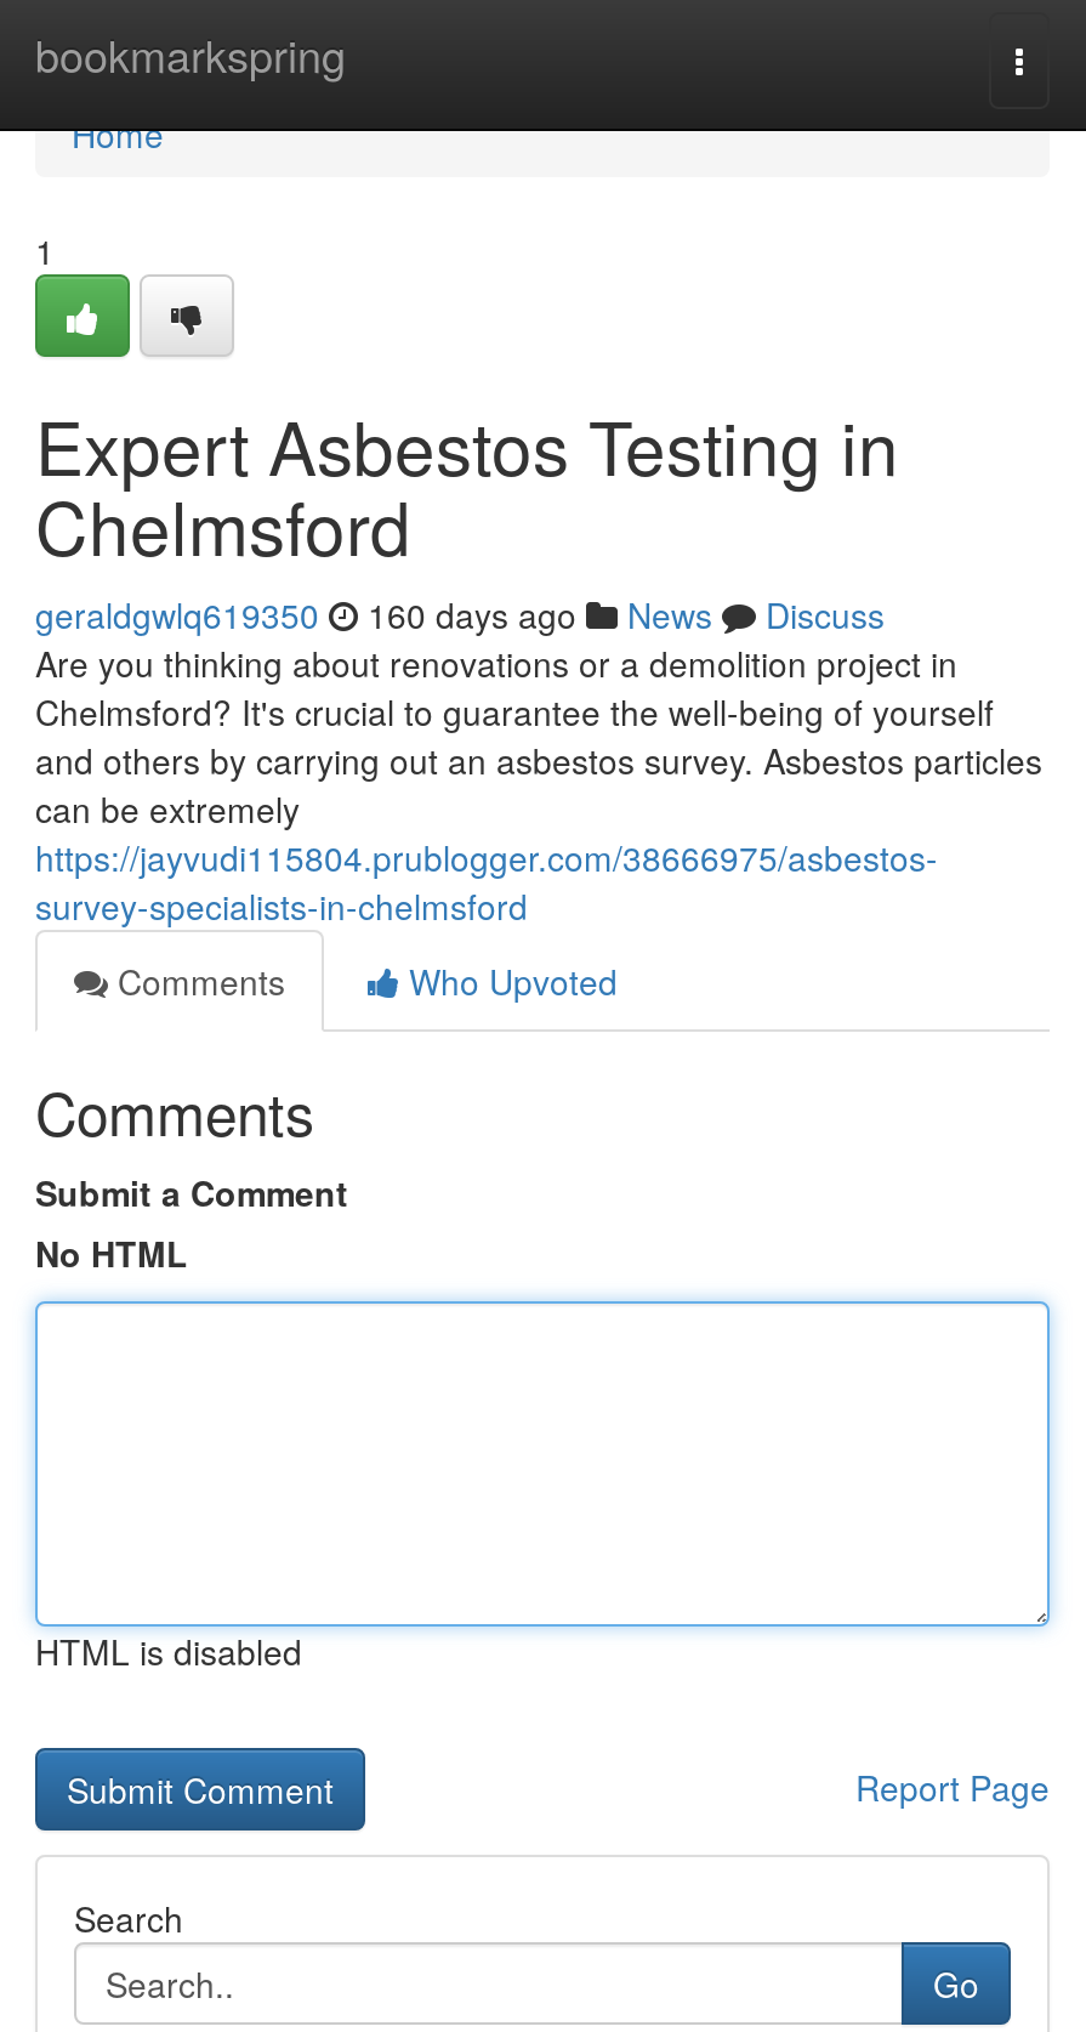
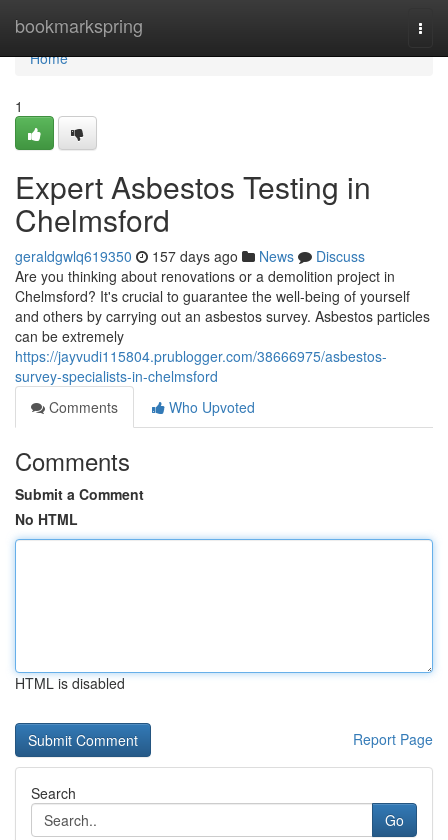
[35,590,885,638] geraldgwlq619350 160 days ago News Discuss -> [15,246,365,266] geraldgwlq619350 157 days ago News Discuss

